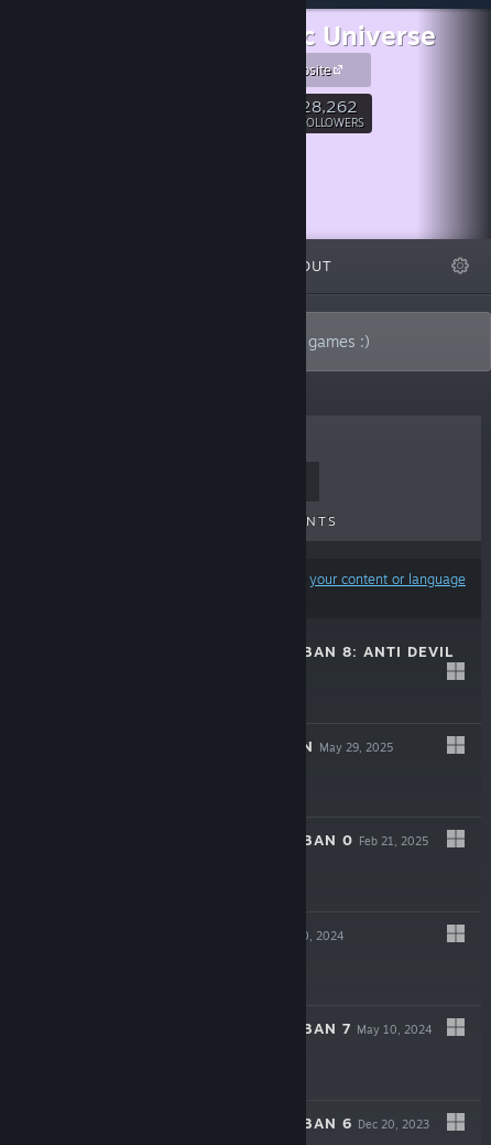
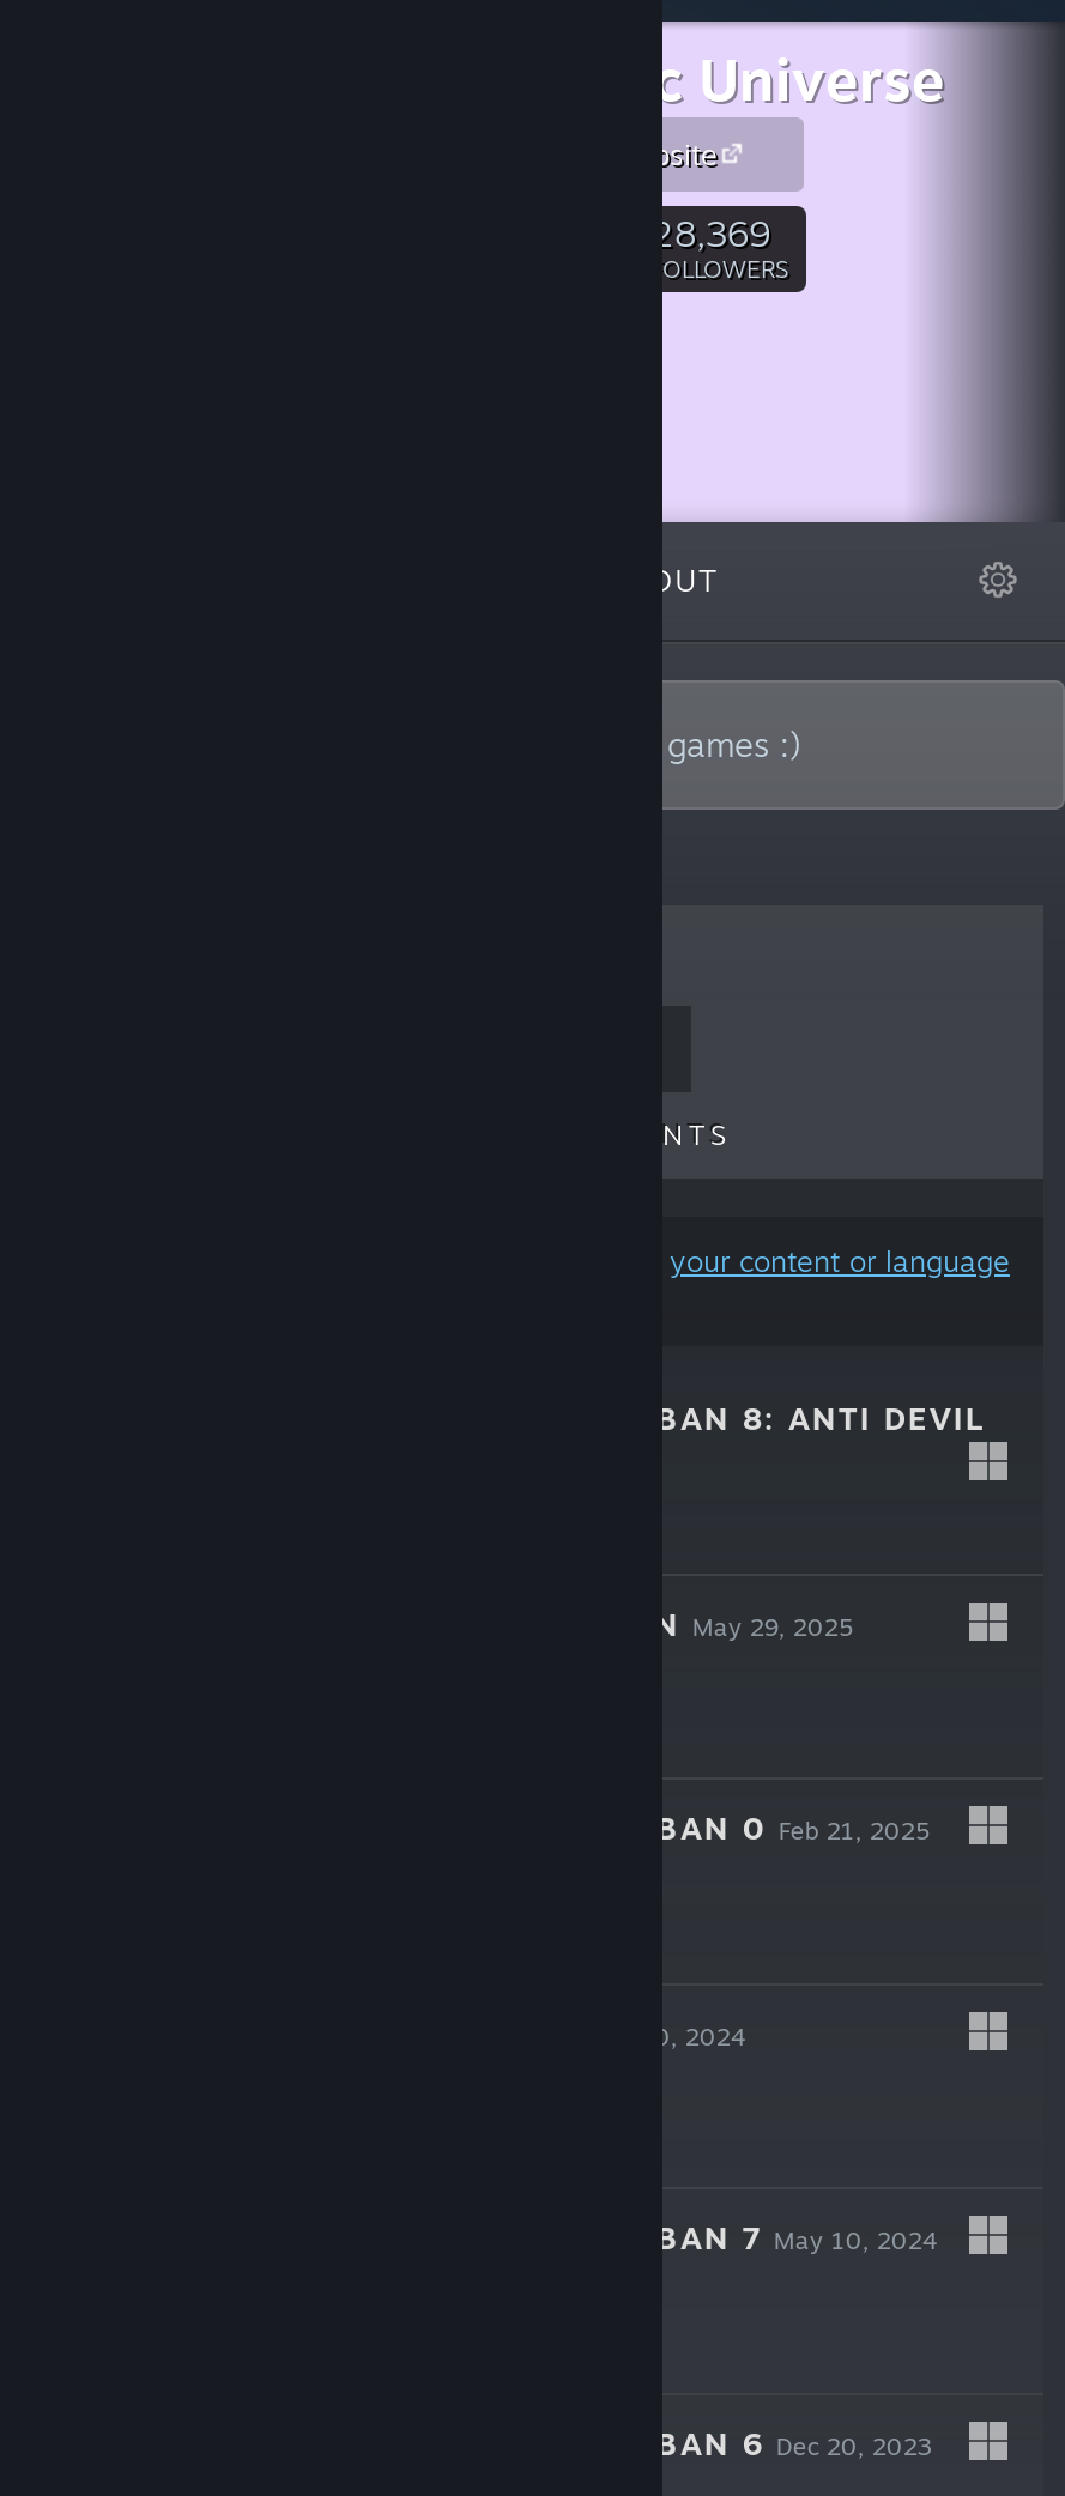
[301,96,358,117] 28,262 -> [651,211,770,256] 28,369

